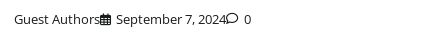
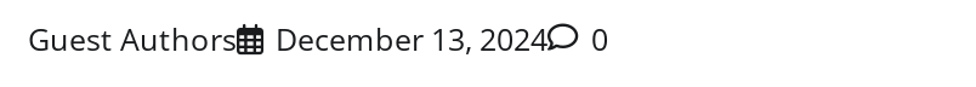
[14,9,251,27] Guest Authors September 7, 2024 0 -> [28,16,608,59] Guest Authors December 13, 2024 0

